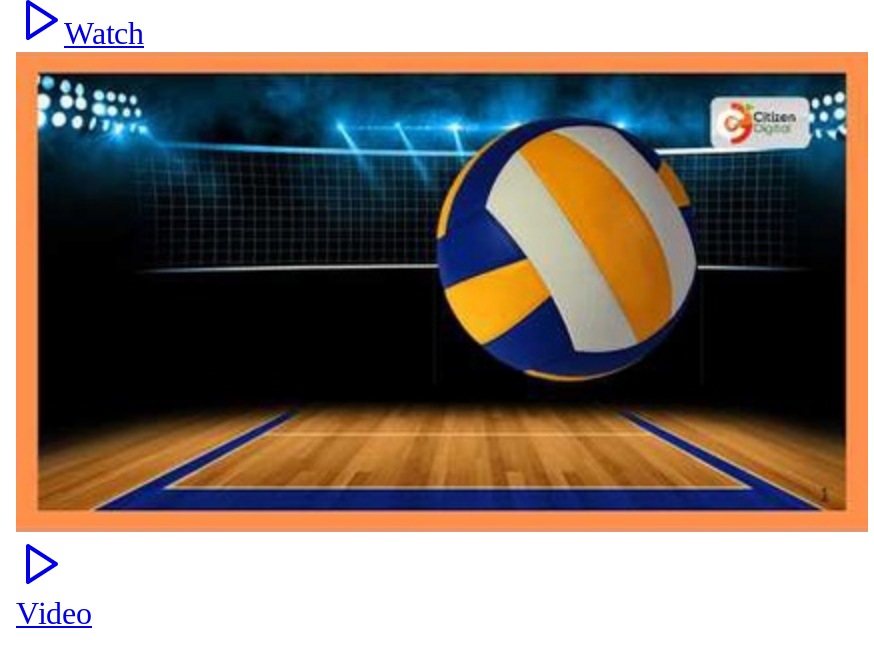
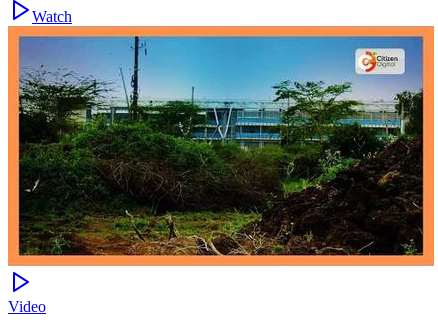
[36,70,848,512] [image] -> [18,35,424,256] [image]

